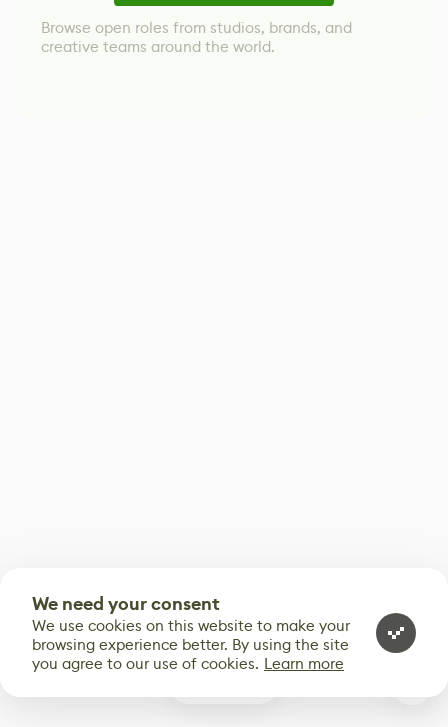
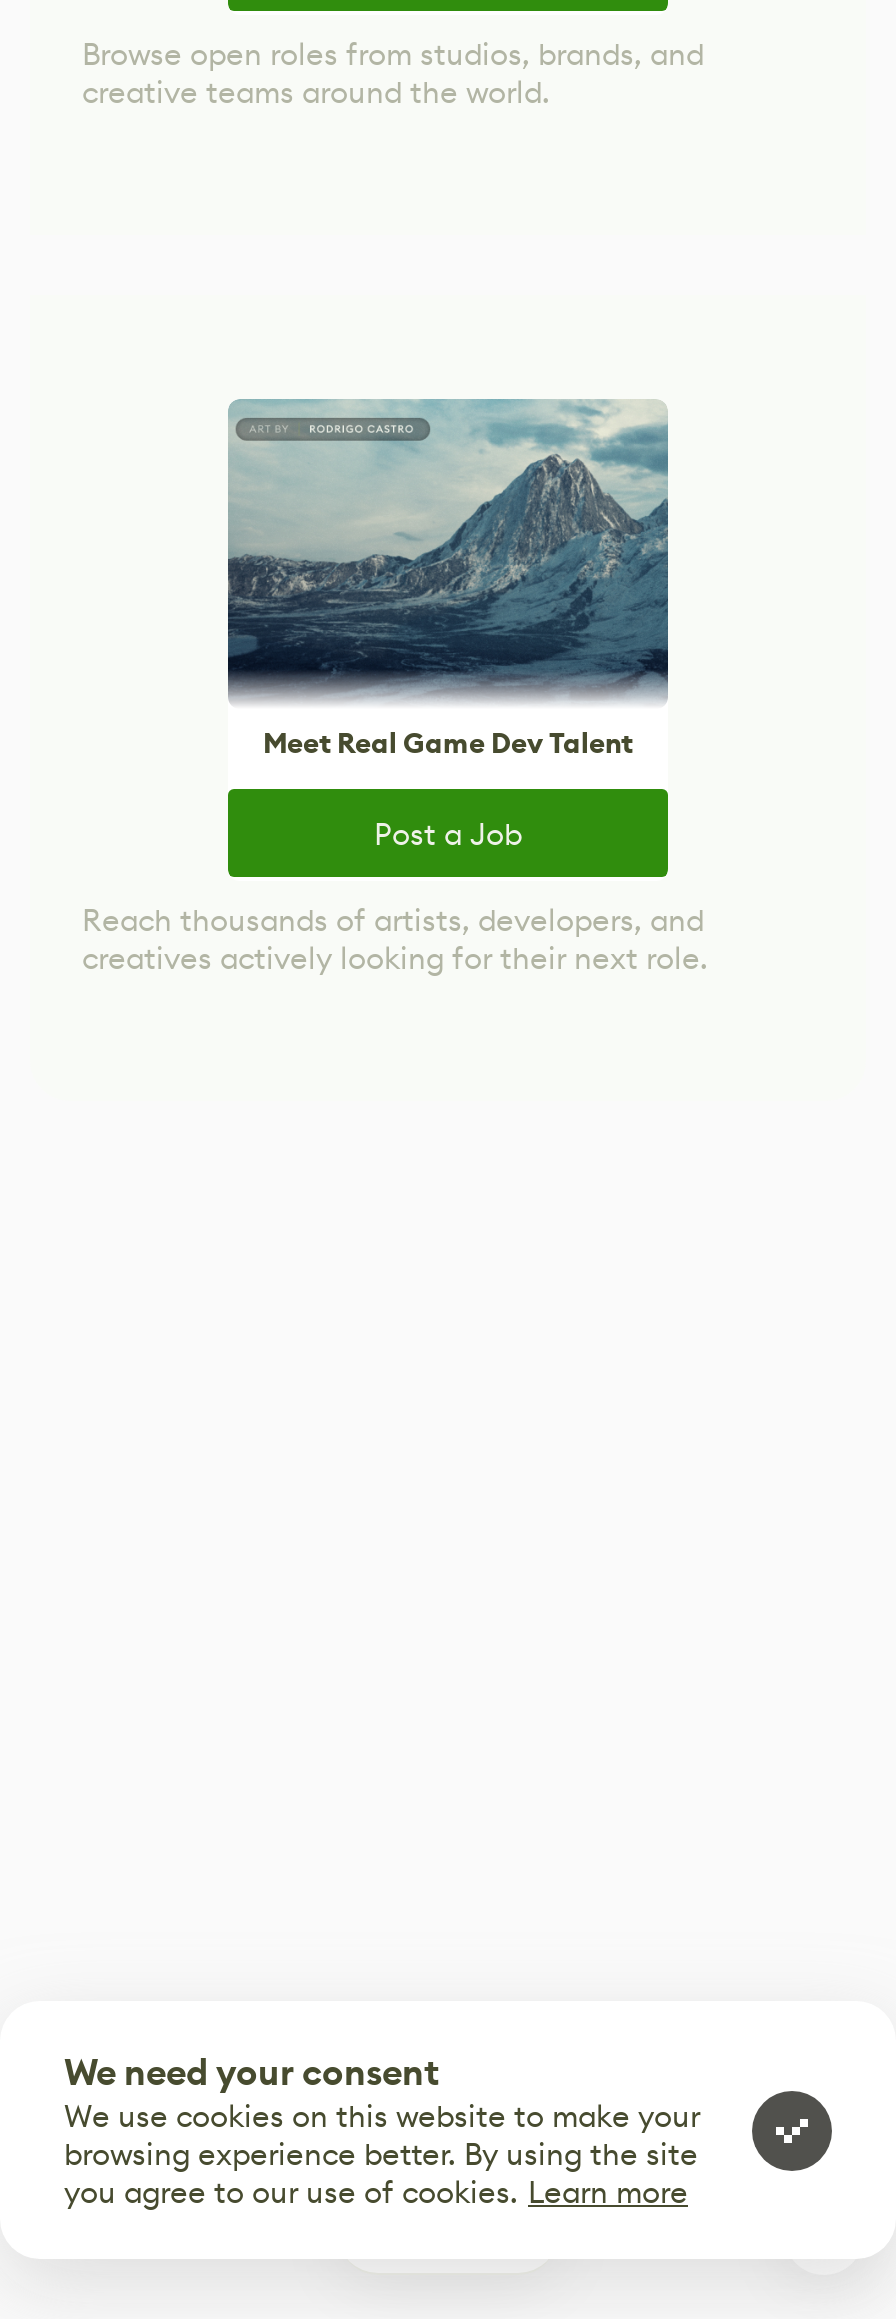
none -> [82,398,708,978] [image] | Meet Real Game Dev Talent | Post a Job | Reach thousands of artists, developers, and | creatives actively looking for their next role.

